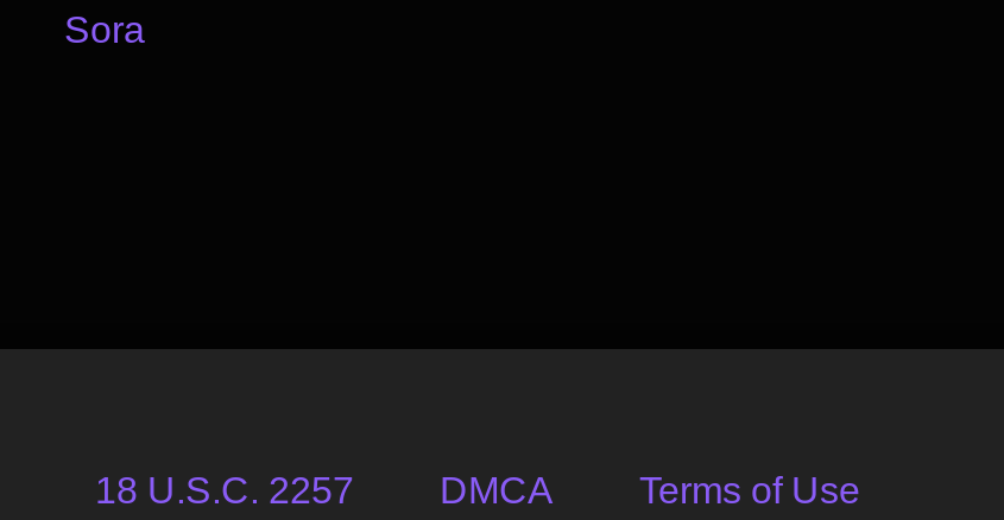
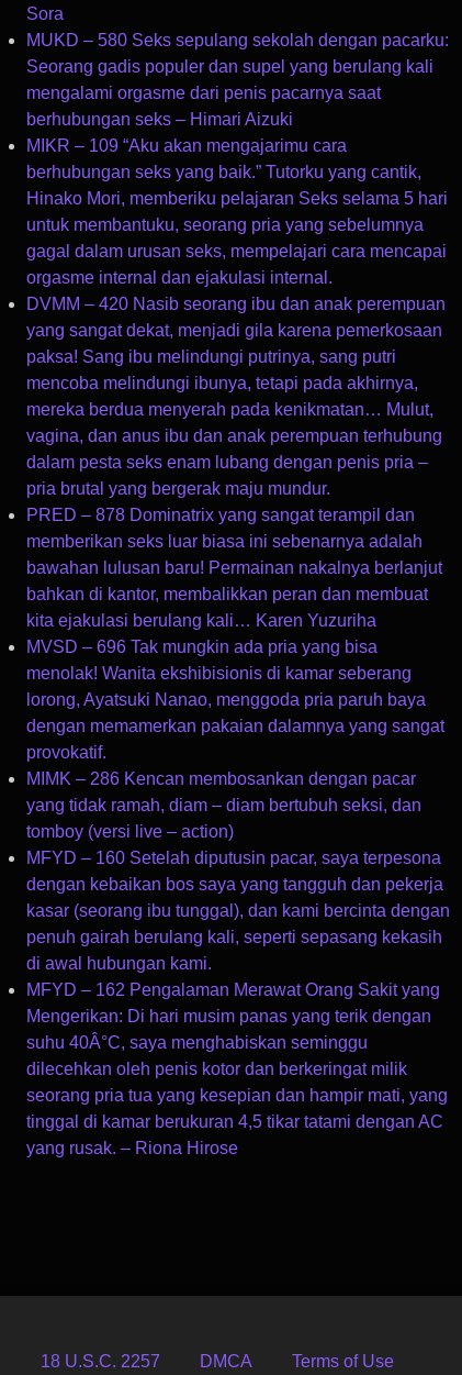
none -> [26,31,450,1158] MUKD – 580 Seks sepulang sekolah dengan pacarku: | Seorang gadis populer dan supel yang berulang kali | mengalami orgasme dari penis pacarnya saat | berhubungan seks – Himari Aizuki | MIKR – 109 “Aku akan mengajarimu cara | berhubungan seks yang baik.” Tutorku yang cantik, | Hinako Mori, memberiku pelajaran Seks selama 5 hari | untuk membantuku, seorang pria yang sebelumnya | gagal dalam urusan seks, mempelajari cara mencapai | orgasme internal dan ejakulasi internal. | DVMM – 420 Nasib seorang ibu dan anak perempuan | yang sangat dekat, menjadi gila karena pemerkosaan | paksa! Sang ibu melindungi putrinya, sang putri | mencoba melindungi ibunya, tetapi pada akhirnya, | mereka berdua menyerah pada kenikmatan… Mulut, | vagina, dan anus ibu dan anak perempuan terhubung | dalam pesta seks enam lubang dengan penis pria – | pria brutal yang bergerak maju mundur. | PRED – 878 Dominatrix yang sangat terampil dan | memberikan seks luar biasa ini sebenarnya adalah | bawahan lulusan baru! Permainan nakalnya berlanjut | bahkan di kantor, membalikkan peran dan membuat | kita ejakulasi berulang kali… Karen Yuzuriha | MVSD – 696 Tak mungkin ada pria yang bisa | menolak! Wanita ekshibisionis di kamar seberang | lorong, Ayatsuki Nanao, menggoda pria paruh baya | dengan memamerkan pakaian dalamnya yang sangat | provokatif. | MIMK – 286 Kencan membosankan dengan pacar | yang tidak ramah, diam – diam bertubuh seksi, dan | tomboy (versi live – action) | MFYD – 160 Setelah diputusin pacar, saya terpesona | dengan kebaikan bos saya yang tangguh dan pekerja | kasar (seorang ibu tunggal), dan kami bercinta dengan | penuh gairah berulang kali, seperti sepasang kekasih | di awal hubungan kami. | MFYD – 162 Pengalaman Merawat Orang Sakit yang | Mengerikan: Di hari musim panas yang terik dengan | suhu 40Â°C, saya menghabiskan seminggu | dilecehkan oleh penis kotor dan berkeringat milik | seorang pria tua yang kesepian dan hampir mati, yang | tinggal di kamar berukuran 4,5 tikar tatami dengan AC | yang rusak. – Riona Hirose

